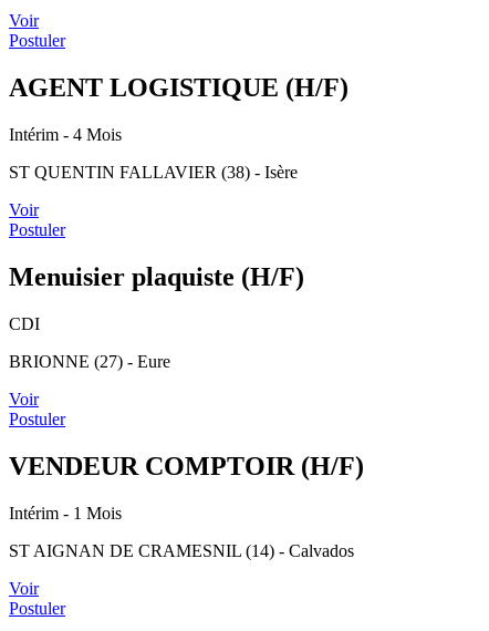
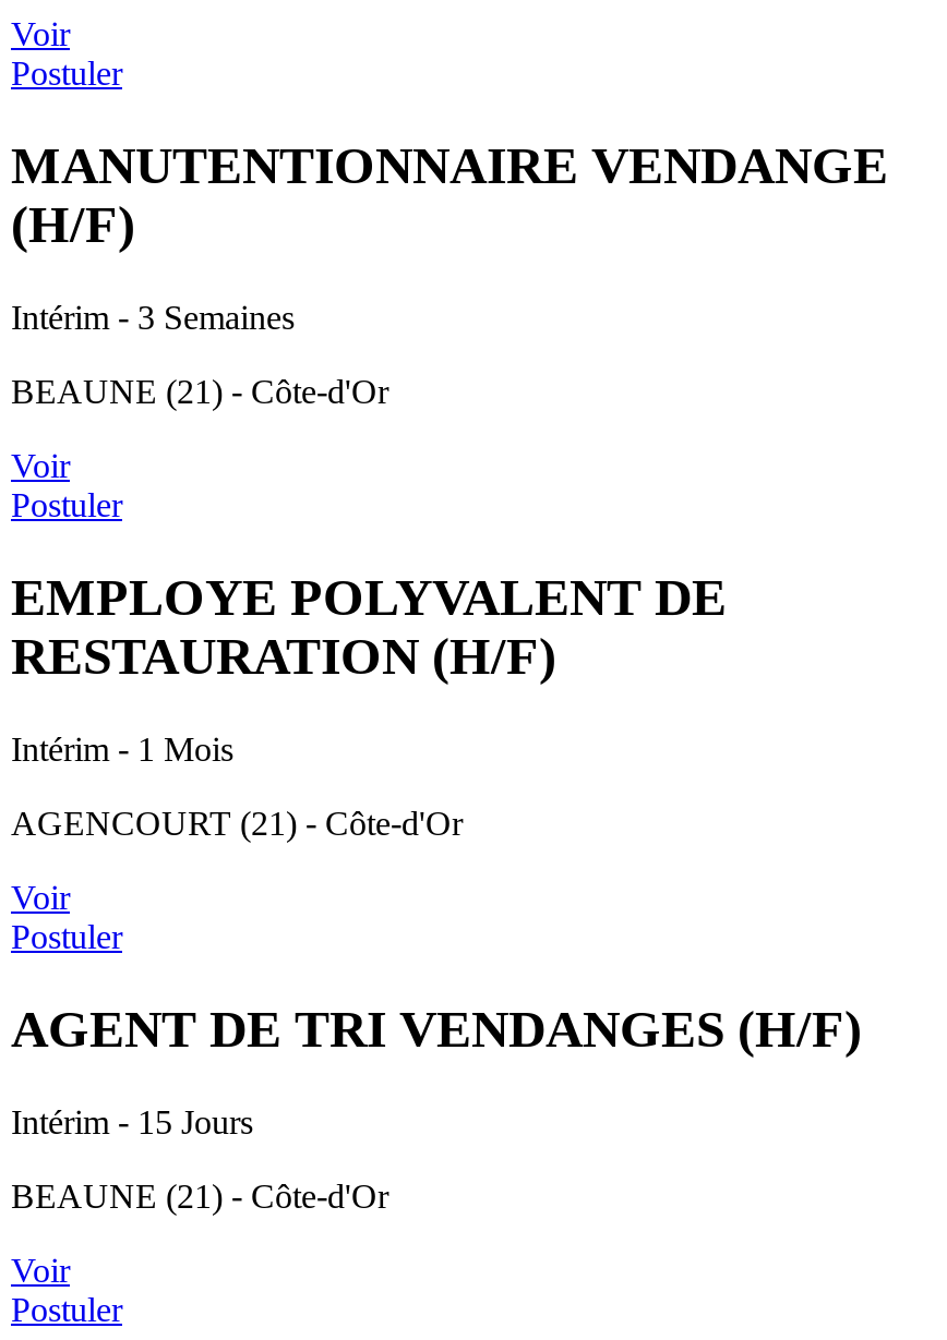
[9,73,348,102] AGENT LOGISTIQUE (H/F) -> [11,138,888,254] MANUTENTIONNAIRE VENDANGE | (H/F)
[9,125,122,144] Intérim - 4 Mois -> [11,299,295,336] Intérim - 3 Semaines
[9,163,298,182] ST QUENTIN FALLAVIER (38) - Isère -> [11,373,388,410] BEAUNE (21) - Côte-d'Or
[9,263,304,291] Menuisier plaquiste (H/F) -> [11,570,727,685] EMPLOYE POLYVALENT DE | RESTAURATION (H/F)
[9,315,40,333] CDI -> [11,731,233,768] Intérim - 1 Mois
[9,352,170,371] BRIONNE (27) - Eure -> [11,805,463,842] AGENCOURT (21) - Côte-d'Or
[9,452,364,480] VENDEUR COMPTOIR (H/F) -> [11,1001,862,1058] AGENT DE TRI VENDANGES (H/F)
[9,504,122,522] Intérim - 1 Mois -> [11,1103,253,1140] Intérim - 15 Jours
[9,541,354,560] ST AIGNAN DE CRAMESNIL (14) - Calvados -> [11,1177,388,1214] BEAUNE (21) - Côte-d'Or

